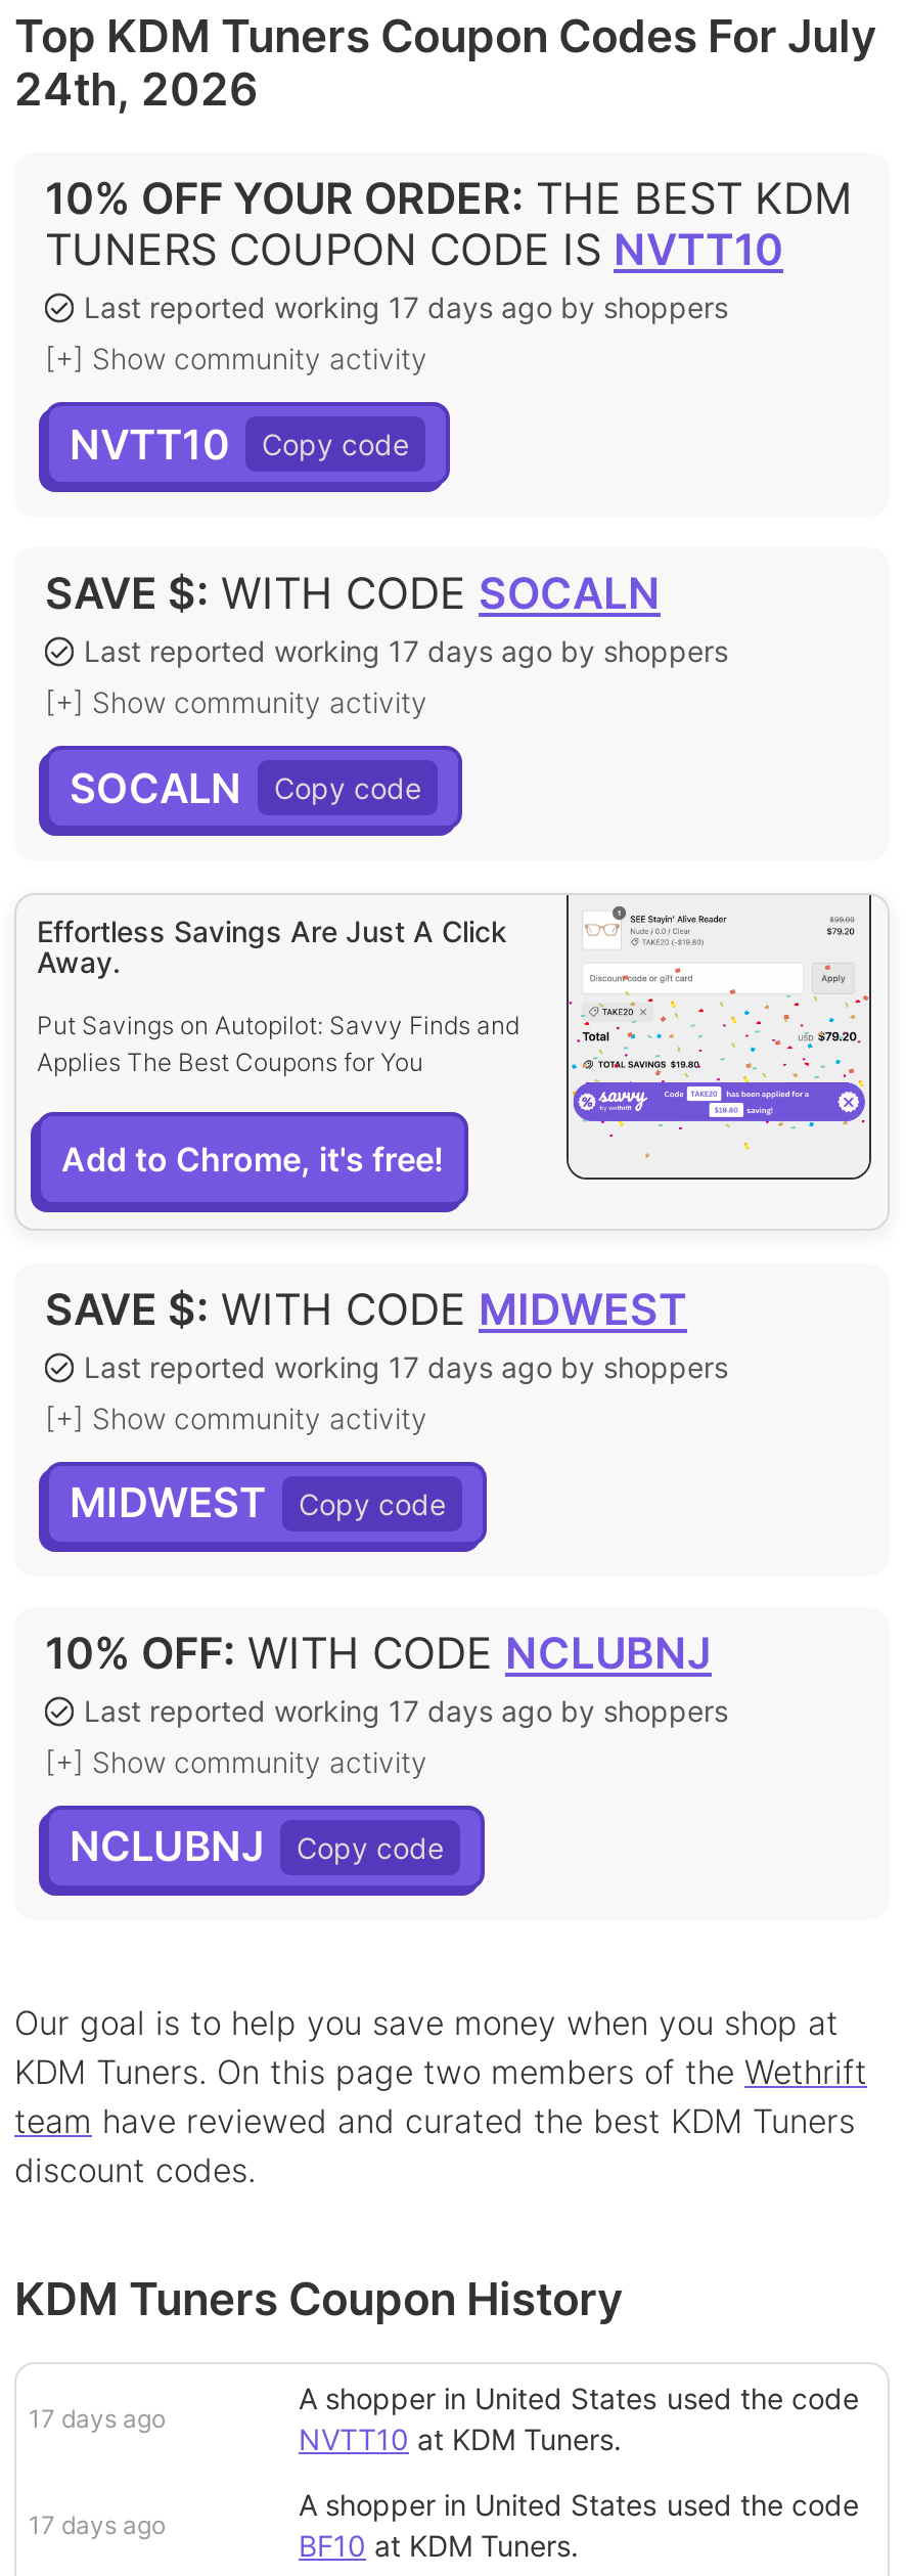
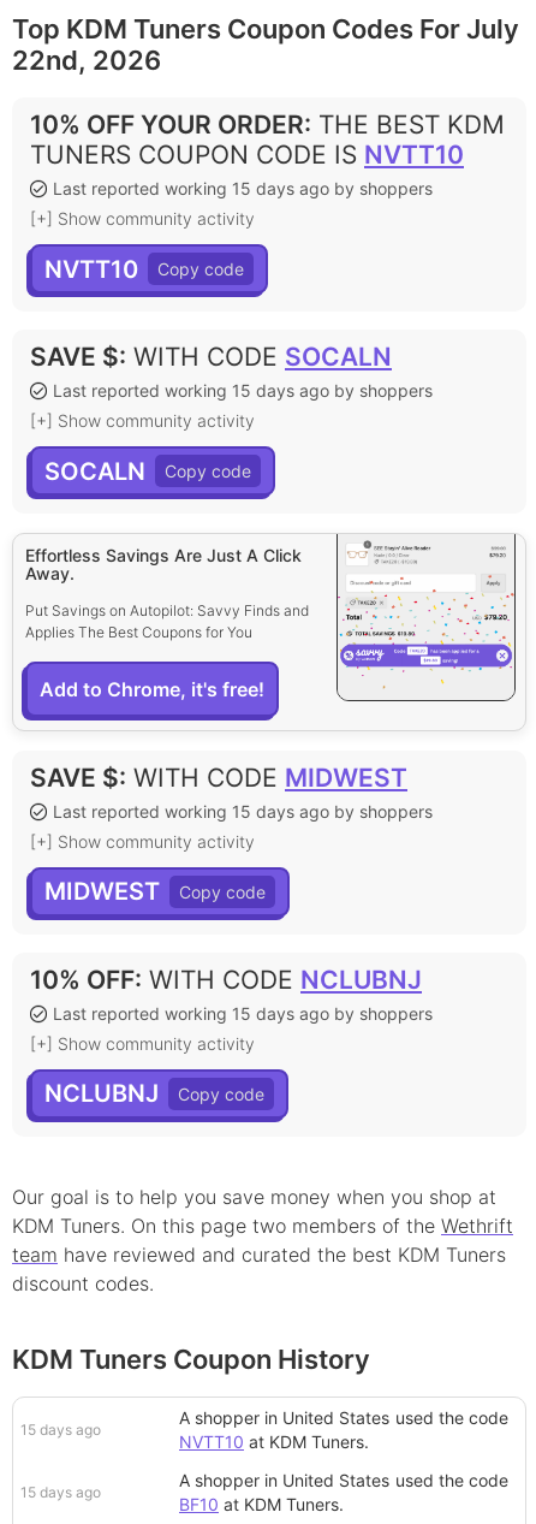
[14,62,258,116] 24th, 2026 -> [12,45,161,76] 22nd, 2026
[84,290,728,325] Last reported working 17 days ago by shoppers -> [53,178,433,199] Last reported working 15 days ago by shoppers
[84,634,728,668] Last reported working 17 days ago by shoppers -> [53,380,433,401] Last reported working 15 days ago by shoppers
[84,1349,728,1384] Last reported working 17 days ago by shoppers -> [53,801,433,822] Last reported working 15 days ago by shoppers
[84,1693,728,1728] Last reported working 17 days ago by shoppers -> [53,1003,433,1024] Last reported working 15 days ago by shoppers
[29,2404,166,2434] 17 days ago -> [20,1421,101,1439] 15 days ago
[29,2510,166,2541] 17 days ago -> [20,1483,101,1501] 15 days ago

